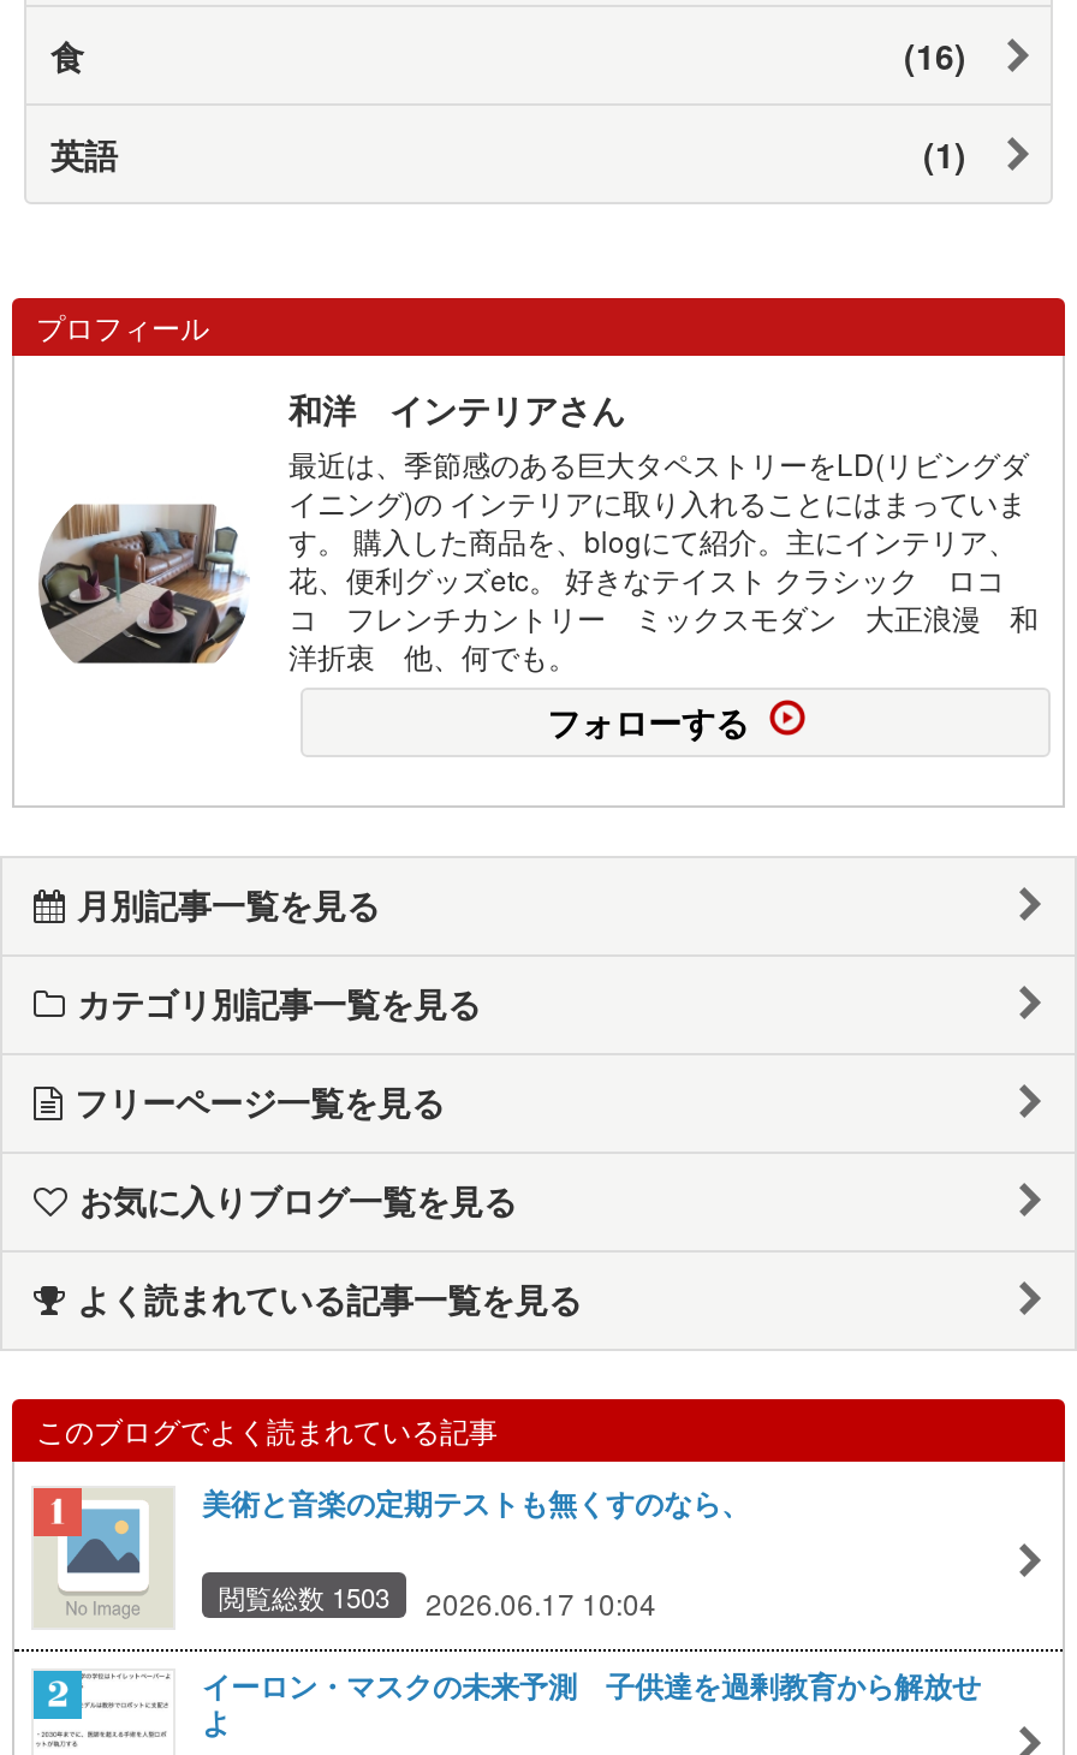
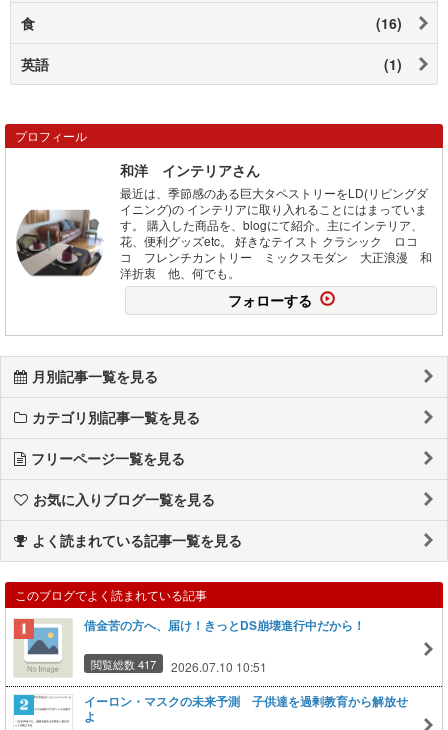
[202,1483,750,1524] 美術と音楽の定期テストも無くすのなら、 -> [84,617,365,634] 借金苦の方へ、届け！きっとDS崩壊進行中だから！
[219,1577,656,1622] 閲覧総数 1503 | 2026.06.17 10:04 -> [91,656,267,675] 閲覧総数 417 | 2026.07.10 10:51

